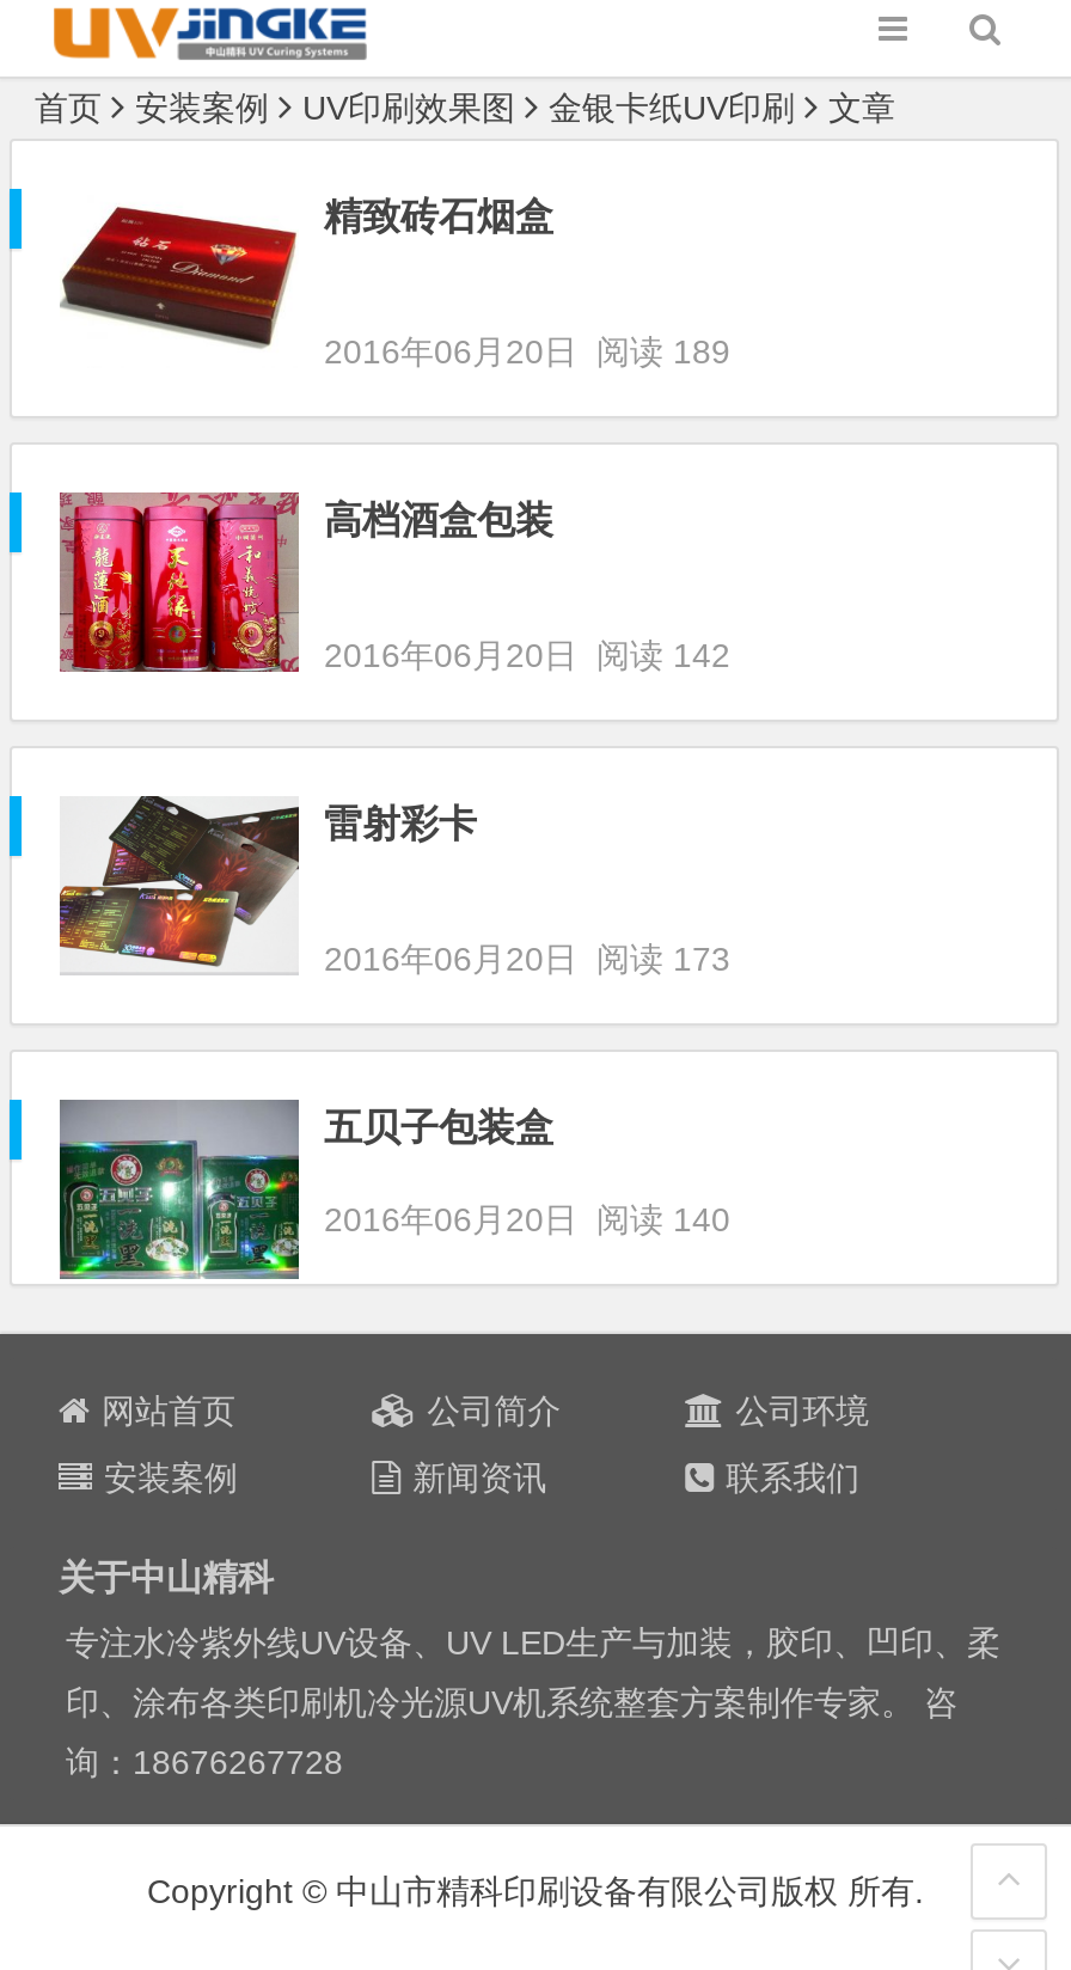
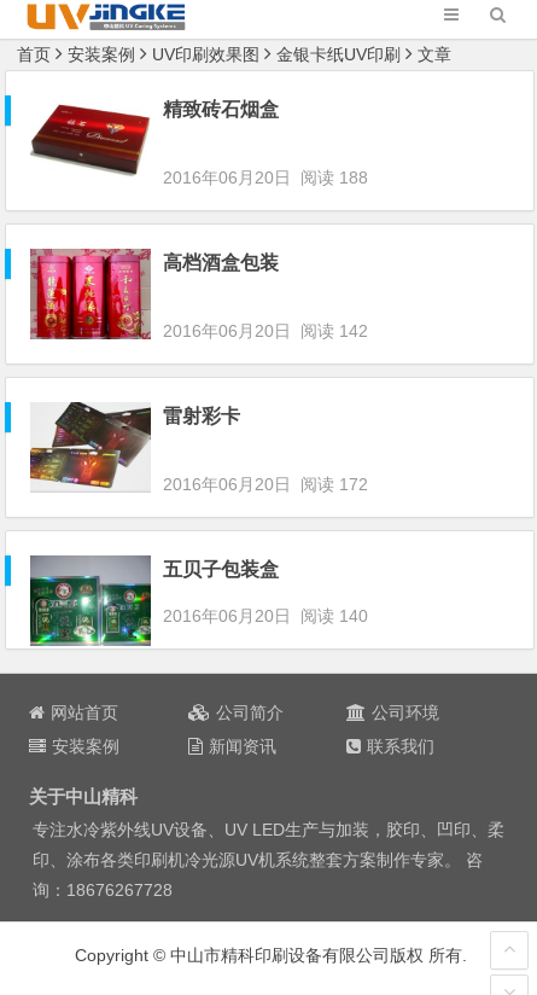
[324,332,730,371] 2016年06月20日 阅读 189 -> [164,168,369,187] 2016年06月20日 阅读 188
[324,940,730,978] 2016年06月20日 阅读 173 -> [164,475,369,494] 2016年06月20日 阅读 172

